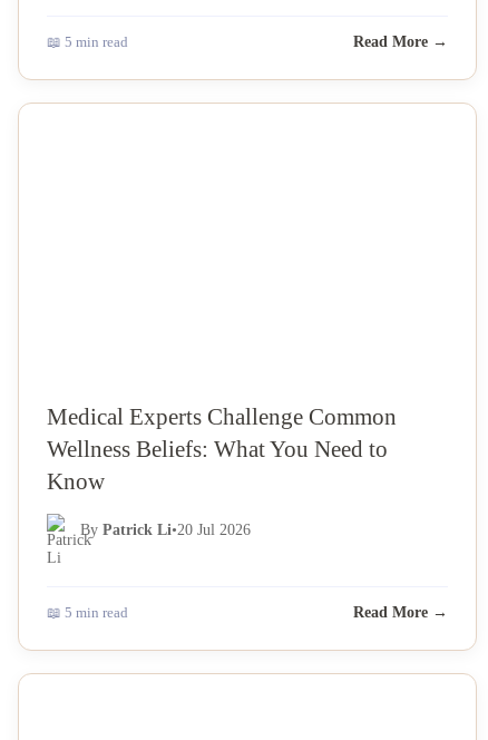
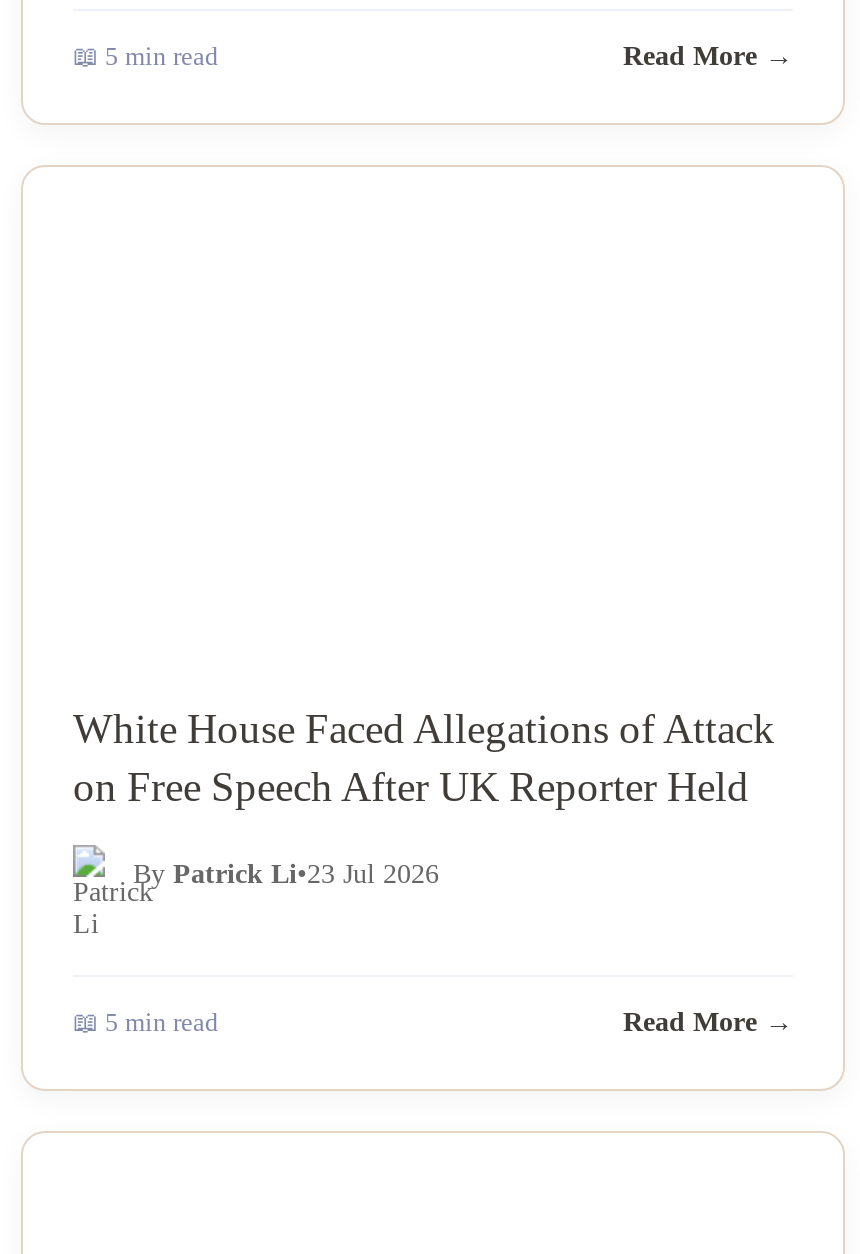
[47,403,397,494] Medical Experts Challenge Common | Wellness Beliefs: What You Need to | Know -> [73,705,775,809] White House Faced Allegations of Attack | on Free Speech After UK Reporter Held
[80,521,251,538] By Patrick Li•20 Jul 2026 -> [133,859,439,889] By Patrick Li•23 Jul 2026

